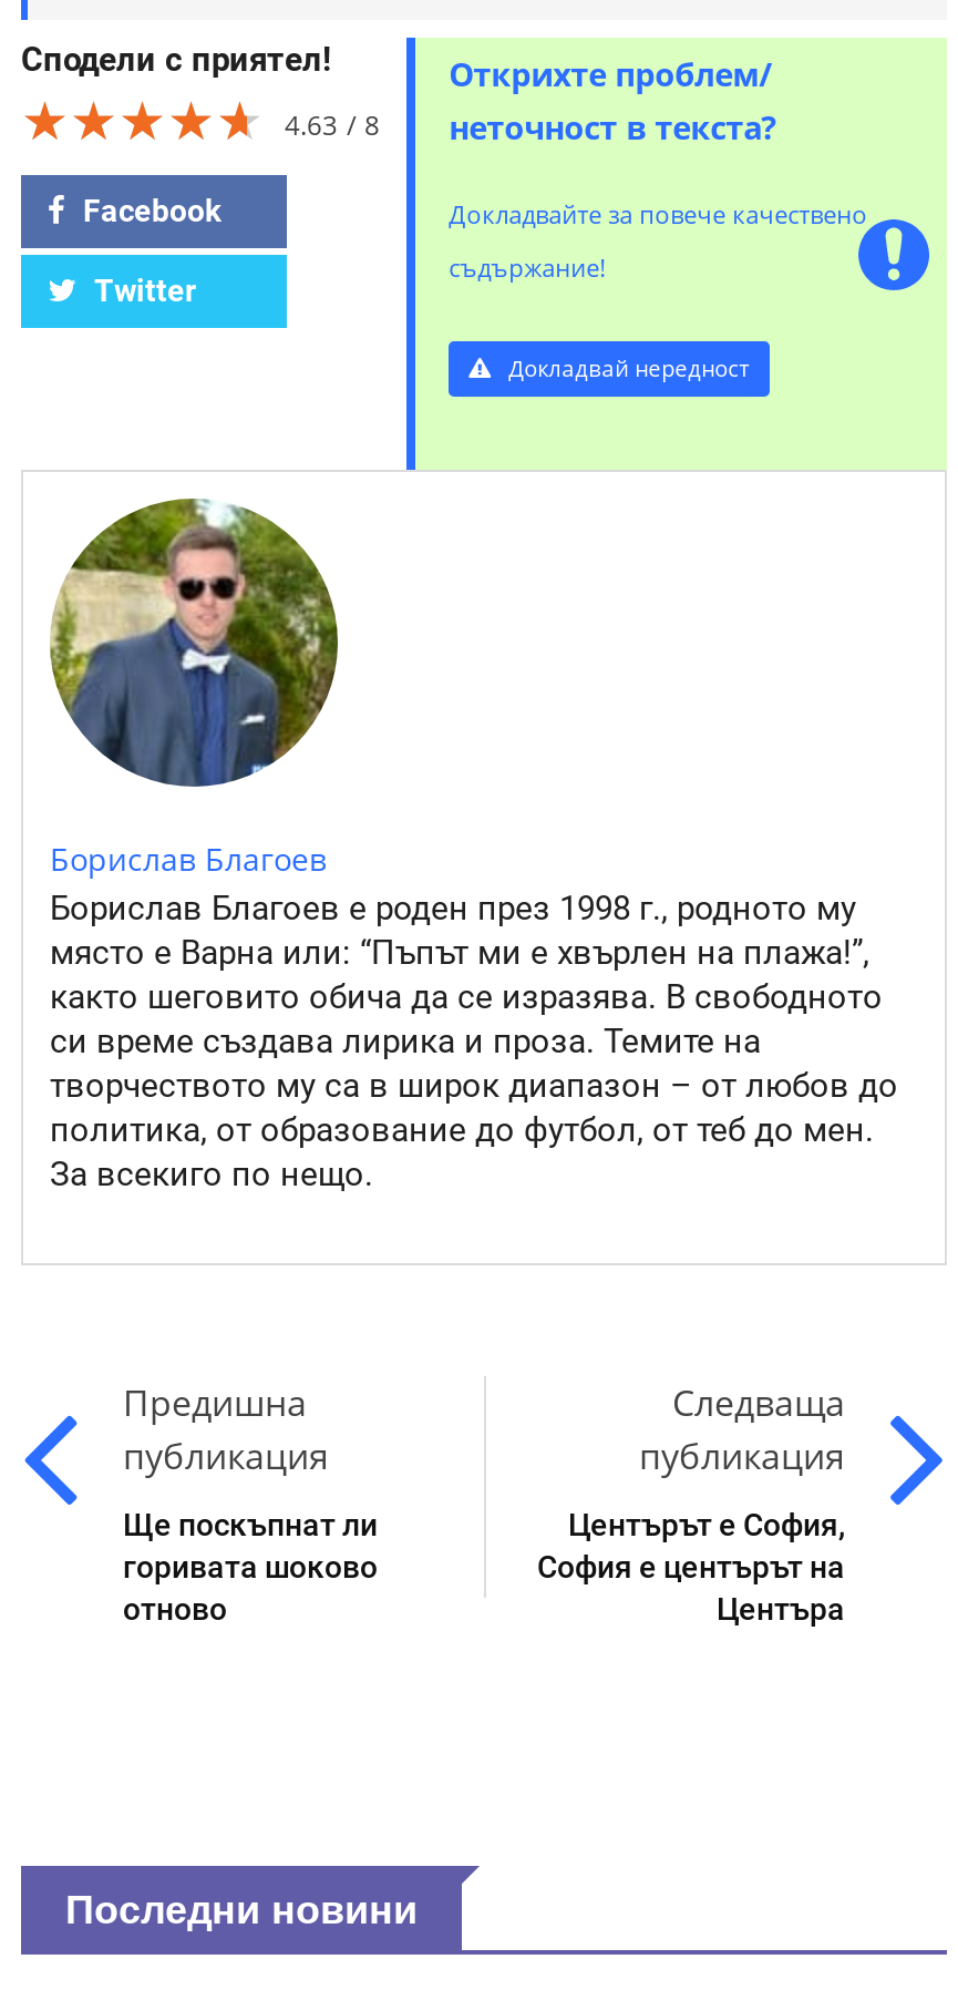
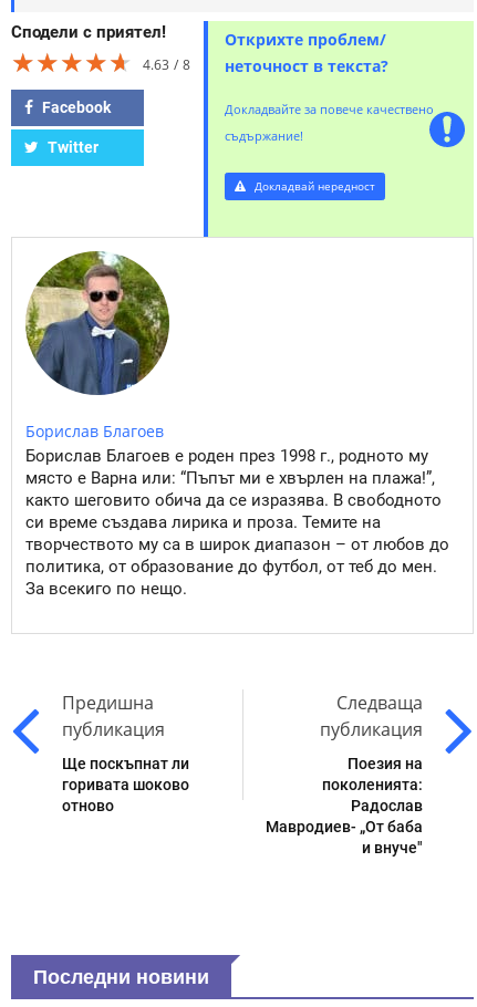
[537,1507,845,1627] Центърът е София, | София е центърът на | Центъра -> [266,755,423,857] Поезия на | поколенията: | Радослав | Мавродиев- „От баба | и внуче"

